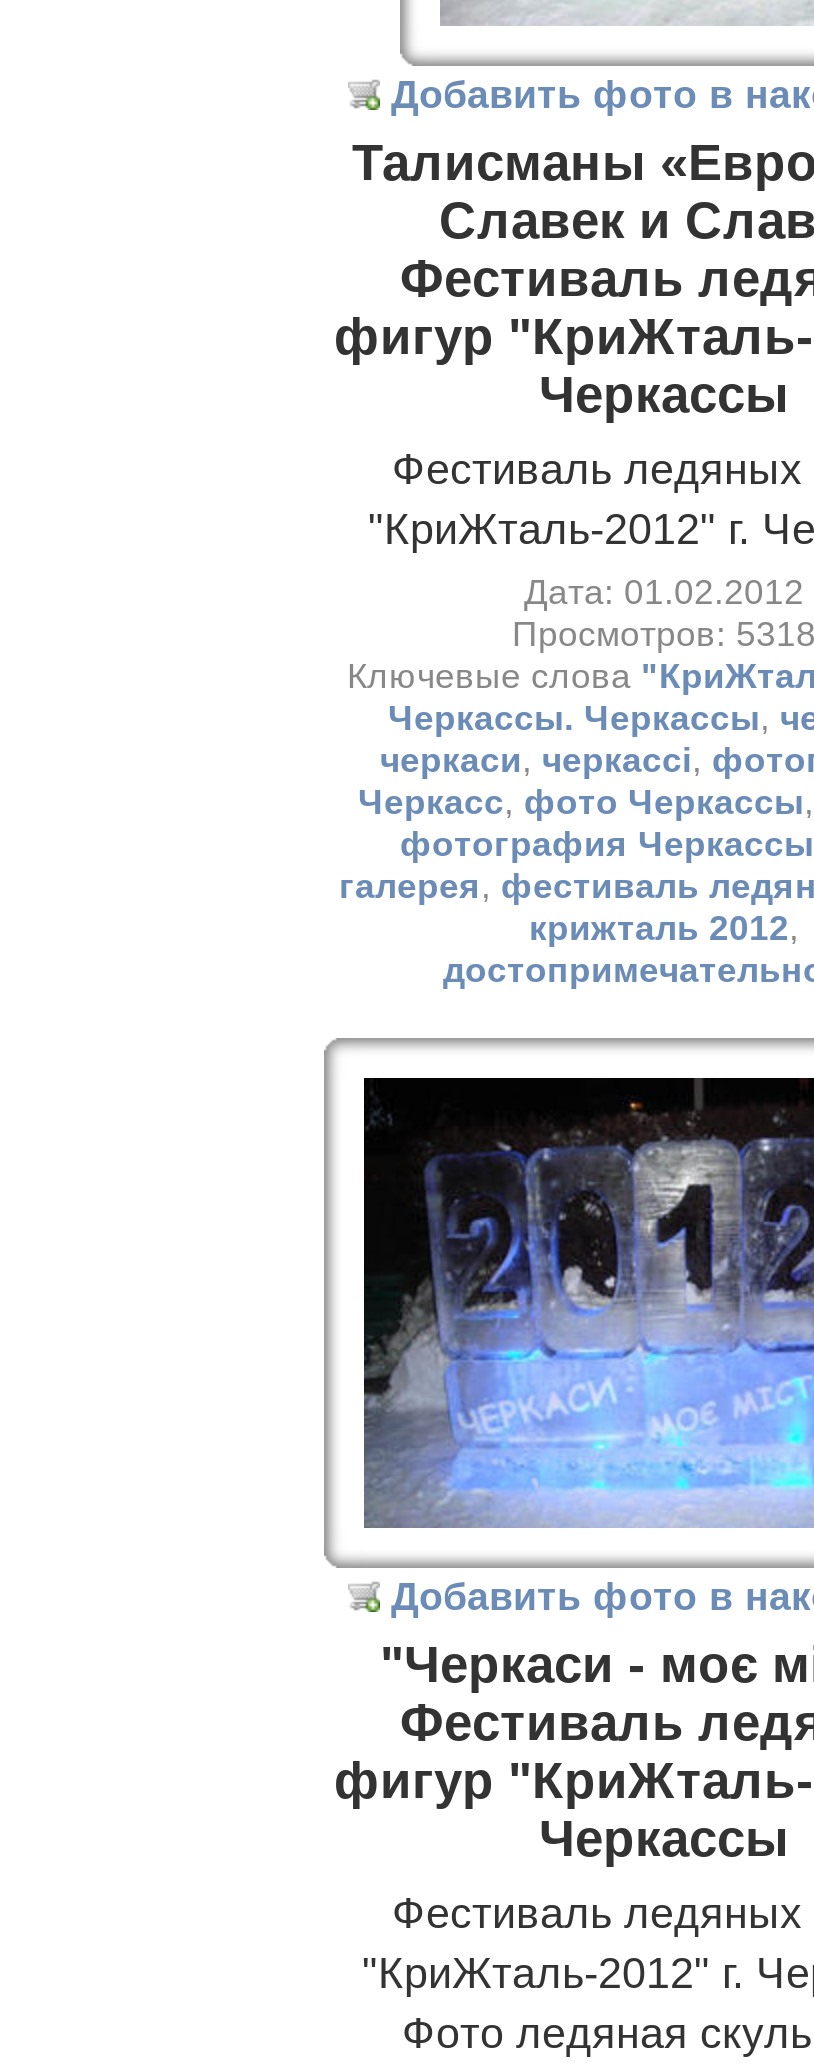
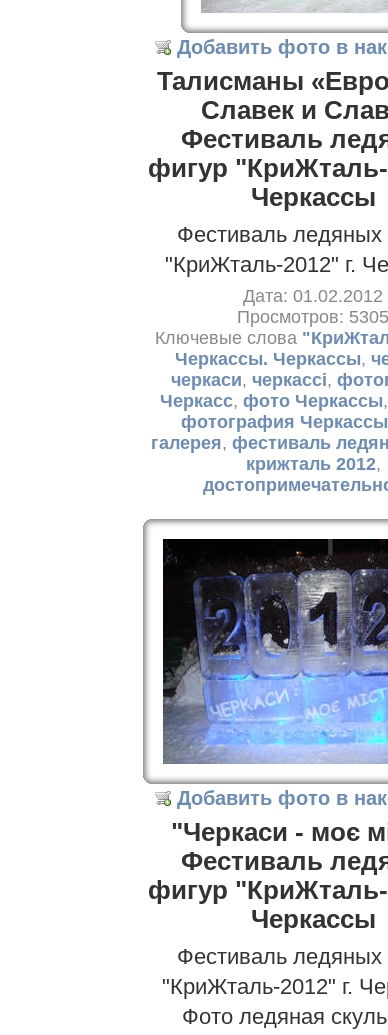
[512,615,814,655] Просмотров: 5318 -> [237,307,388,327] Просмотров: 5305

